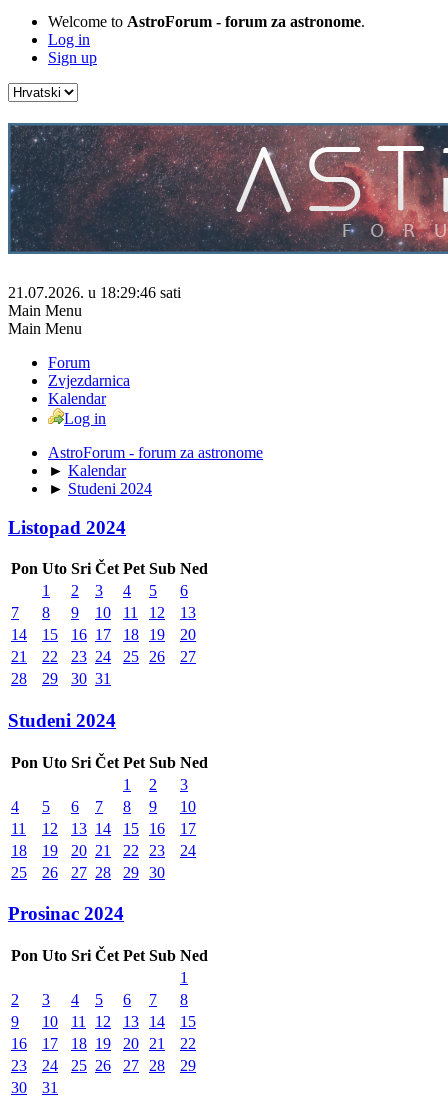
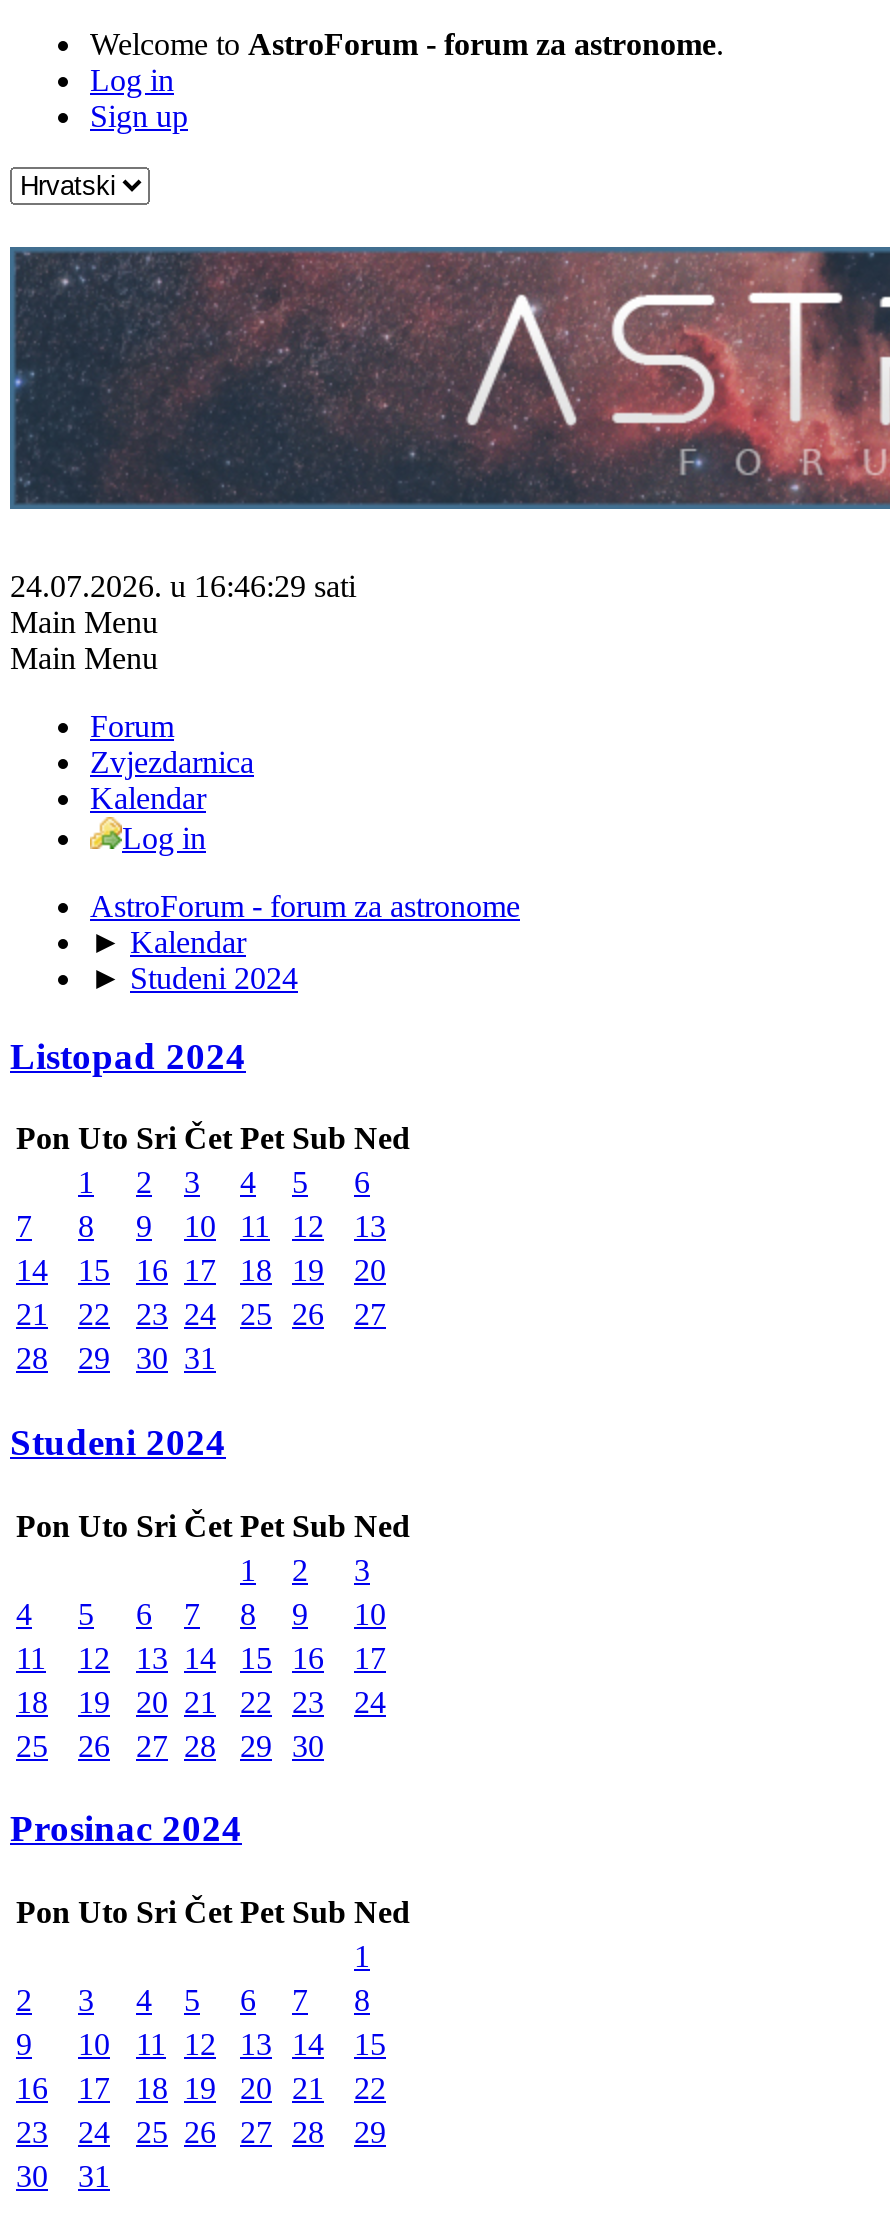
[8,284,181,301] 21.07.2026. u 18:29:46 sati -> [10,569,356,603] 24.07.2026. u 16:46:29 sati

